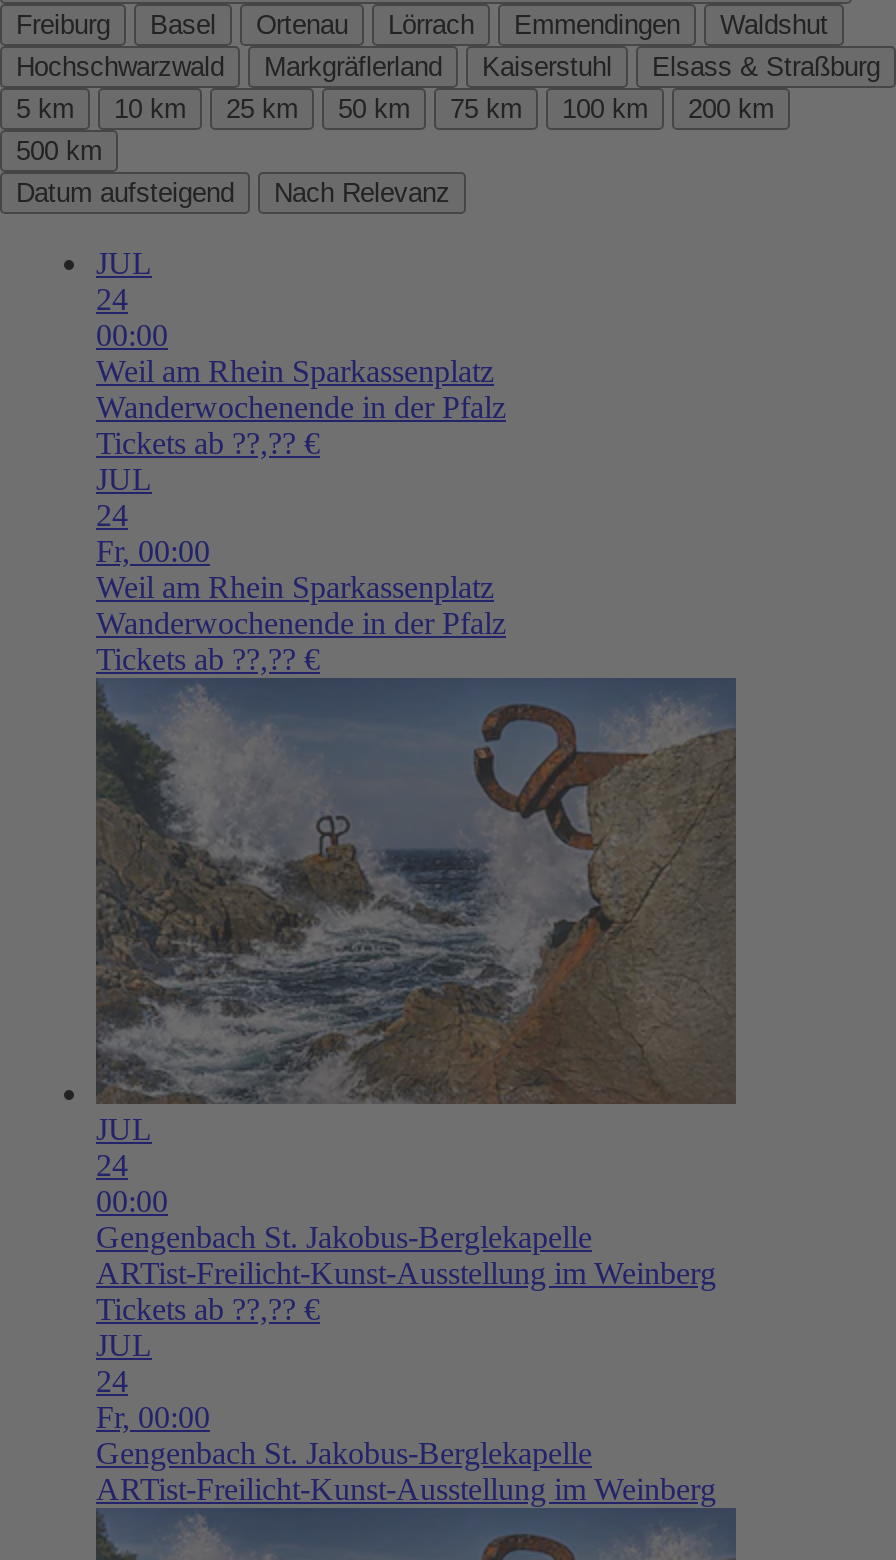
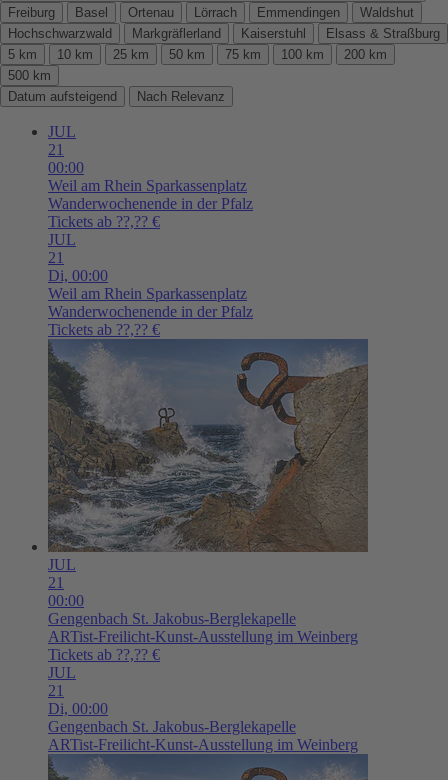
[96,282,128,316] 24 -> [48,141,64,158] 21
[96,498,210,568] 24 | Fr, 00:00 -> [48,249,108,284] 21 | Di, 00:00
[96,1148,128,1182] 24 -> [48,574,64,591] 21
[96,1364,210,1434] 24 | Fr, 00:00 -> [48,682,108,717] 21 | Di, 00:00

